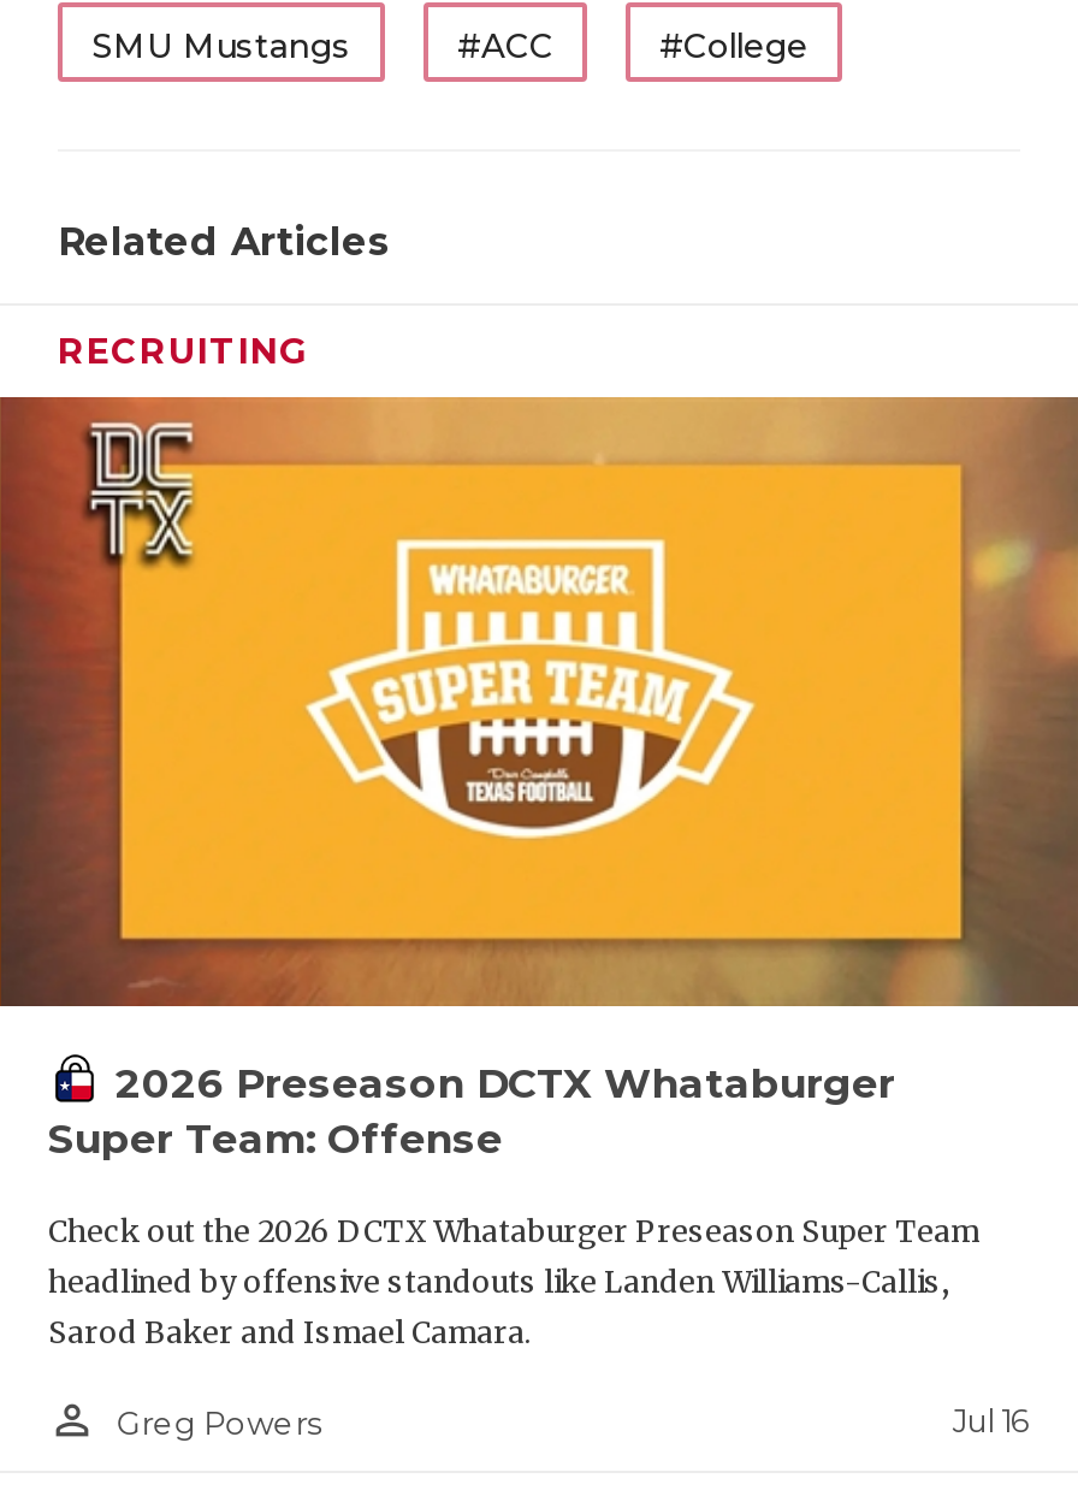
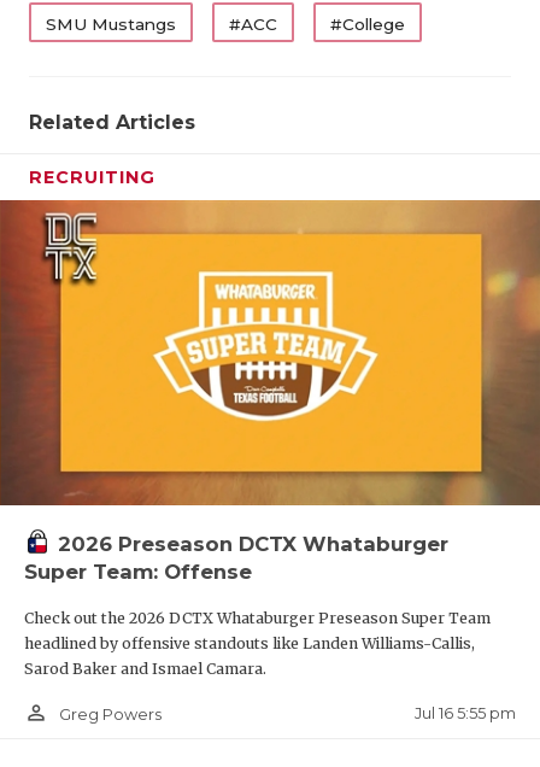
[953,1403,1030,1439] Jul 16 -> [415,704,516,722] Jul 16 5:55 pm

